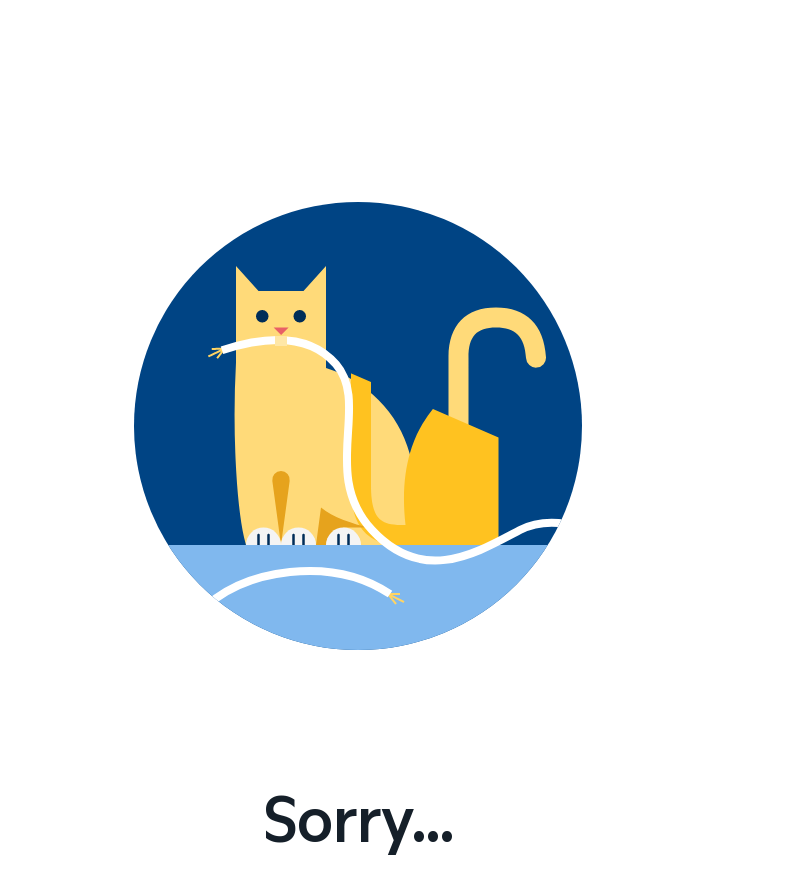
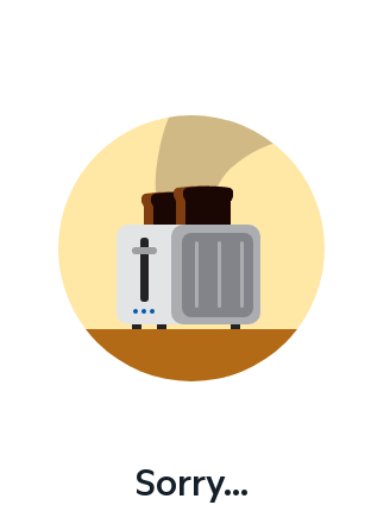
[132,200,584,652] [image] -> [58,114,325,383] [image]

